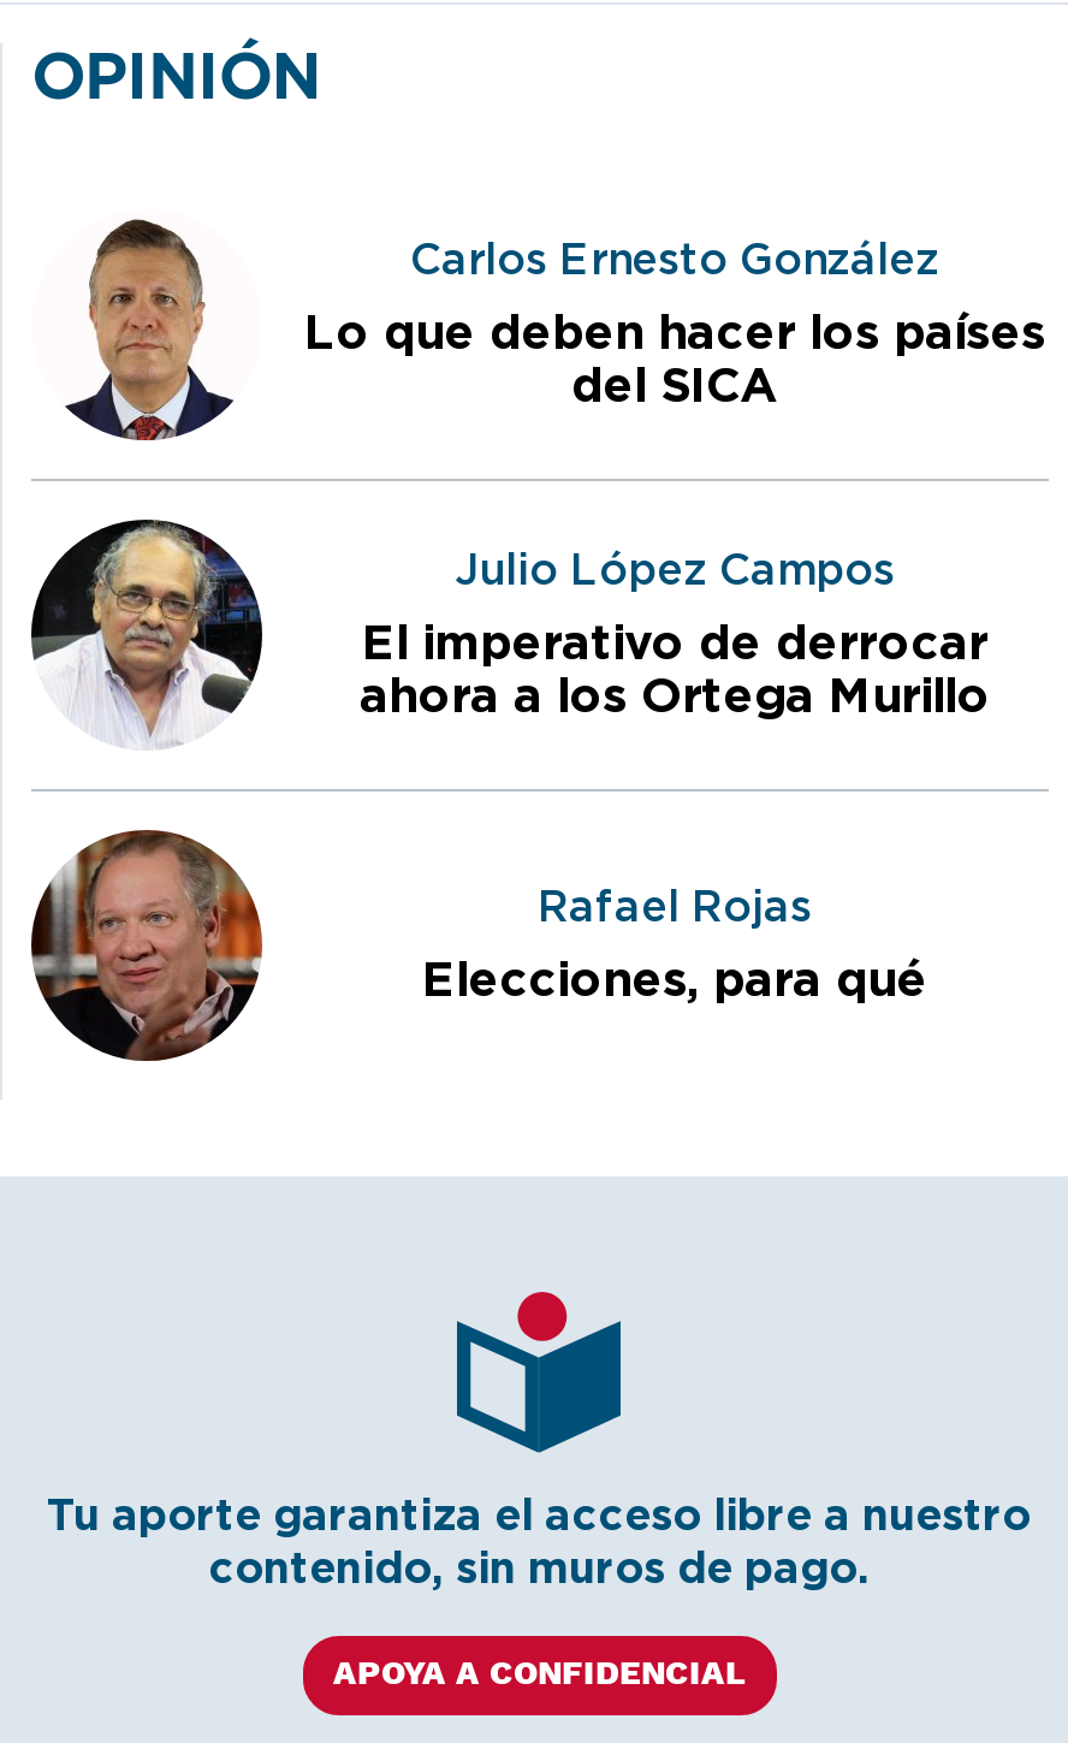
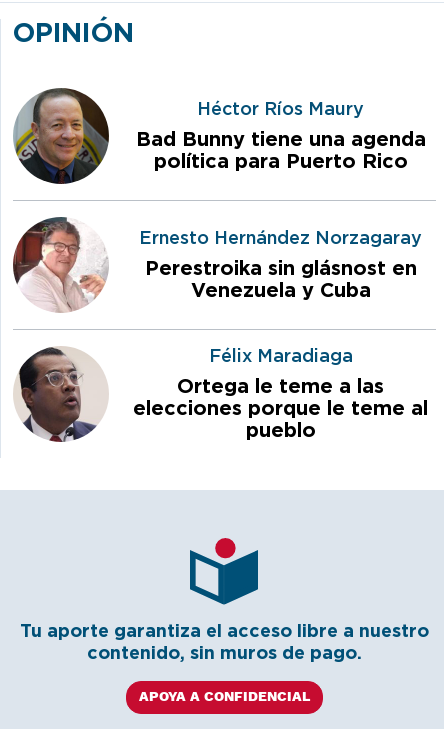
[34,209,1045,440] [image] | Lo que deben hacer los países | del SICA -> [13,87,425,184] [image] | Bad Bunny tiene una agenda | política para Puerto Rico
[410,240,939,283] Carlos Ernesto González -> [197,101,364,119] Héctor Ríos Maury
[31,520,990,748] [image] | El imperativo de derrocar | ahora a los Ortega Murillo -> [13,217,416,313] [image] | Perestroika sin glásnost en | Venezuela y Cuba
[455,550,895,594] Julio López Campos -> [139,230,422,248] Ernesto Hernández Norzagaray
[29,830,265,1061] [image] -> [13,347,109,442] [image]
[538,887,812,931] Rafael Rojas -> [208,348,352,366] Félix Maradiaga
[422,957,927,1005] Elecciones, para qué -> [133,377,428,441] Ortega le teme a las | elecciones porque le teme al | pueblo

